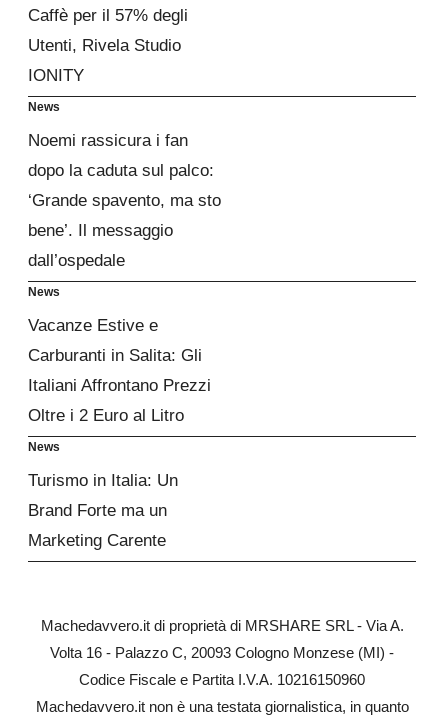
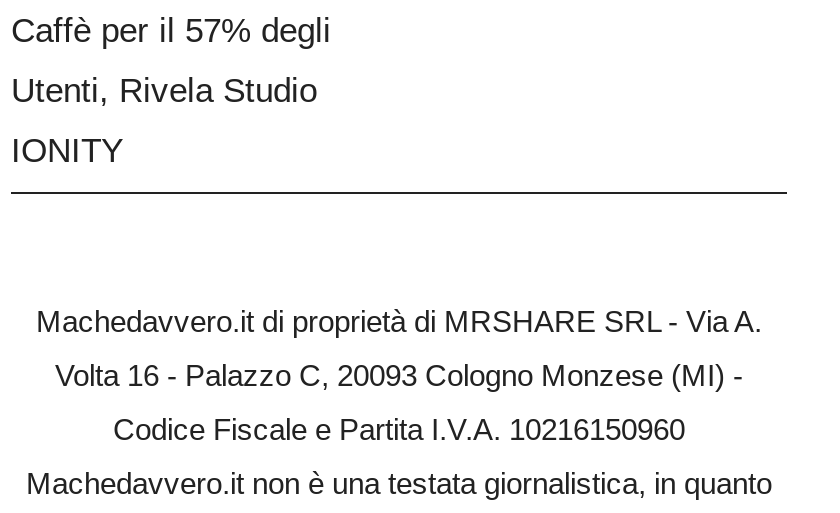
[28,100,221,550] News | Noemi rassicura i fan | dopo la caduta sul palco: | ‘Grande spavento, ma sto | bene’. Il messaggio | dall’ospedale | News | Vacanze Estive e | Carburanti in Salita: Gli | Italiani Affrontano Prezzi | Oltre i 2 Euro al Litro | News | Turismo in Italia: Un | Brand Forte ma un | Marketing Carente -> none

